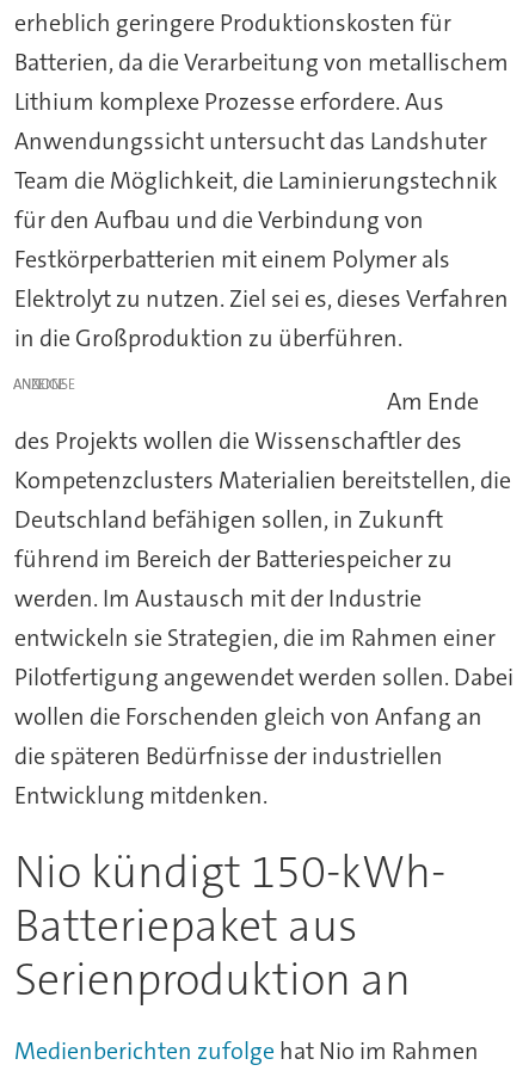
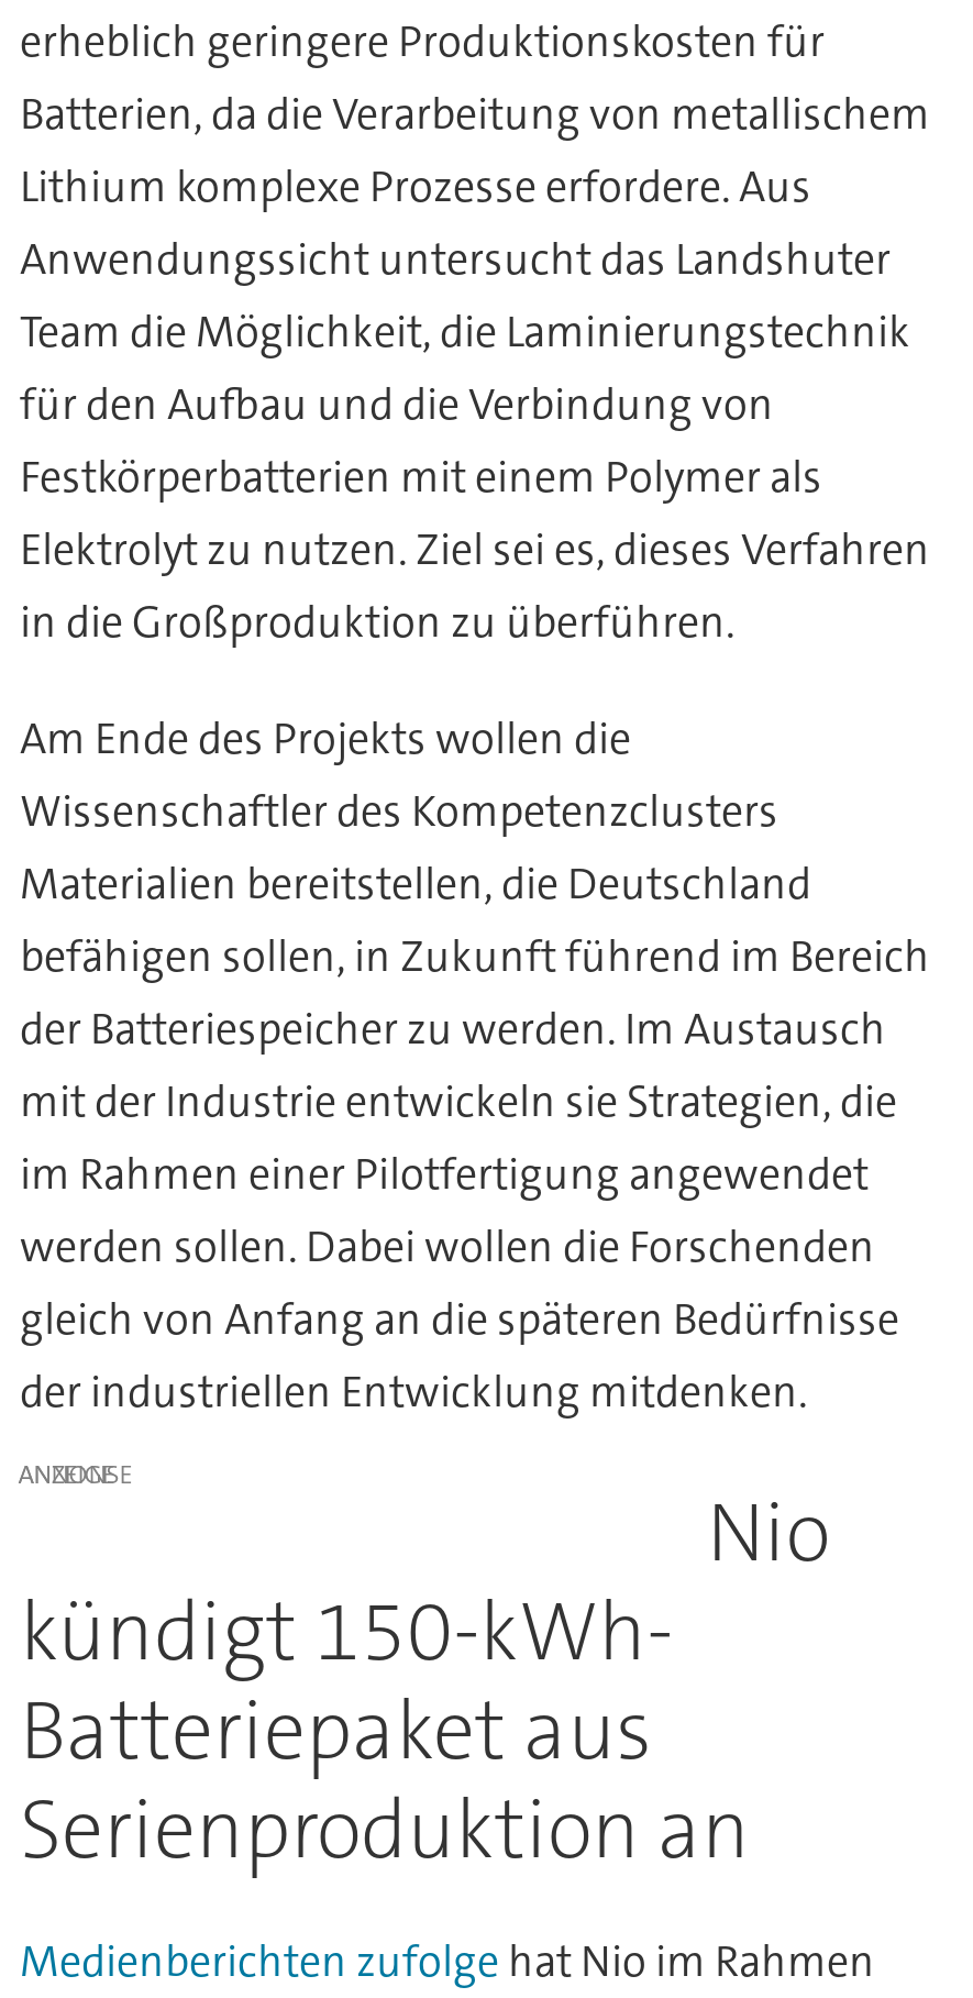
none -> [20,708,930,1419] Am Ende des Projekts wollen die | Wissenschaftler des Kompetenzclusters | Materialien bereitstellen, die Deutschland | befähigen sollen, in Zukunft führend im Bereich | der Batteriespeicher zu werden. Im Austausch | mit der Industrie entwickeln sie Strategien, die | im Rahmen einer Pilotfertigung angewendet | werden sollen. Dabei wollen die Forschenden | gleich von Anfang an die späteren Bedürfnisse | der industriellen Entwicklung mitdenken.
moved [13,374,66,393] -> [18,1458,115,1493]: ANZEIGE
[14,385,513,902] Am Ende | des Projekts wollen die Wissenschaftler des | Kompetenzclusters Materialien bereitstellen, die | Deutschland befähigen sollen, in Zukunft | führend im Bereich der Batteriespeicher zu | werden. Im Austausch mit der Industrie | entwickeln sie Strategien, die im Rahmen einer | Pilotfertigung angewendet werden sollen. Dabei | wollen die Forschenden gleich von Anfang an | die späteren Bedürfnisse der industriellen | Entwicklung mitdenken. | Nio kündigt 150-kWh- -> [20,1480,830,1687] Nio | kündigt 150-kWh-

